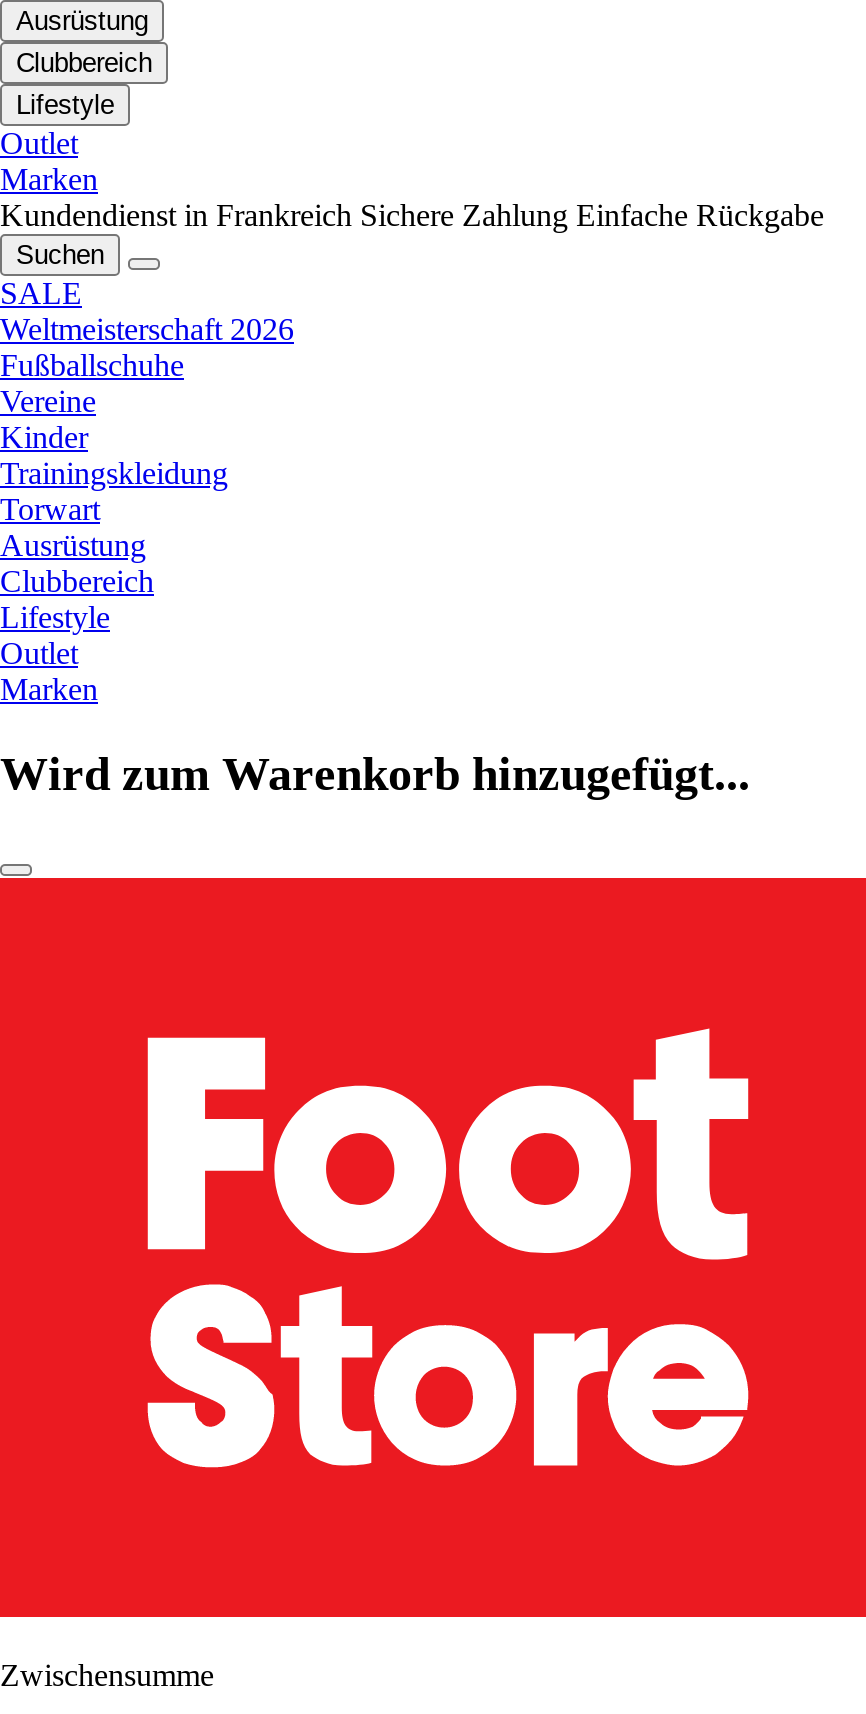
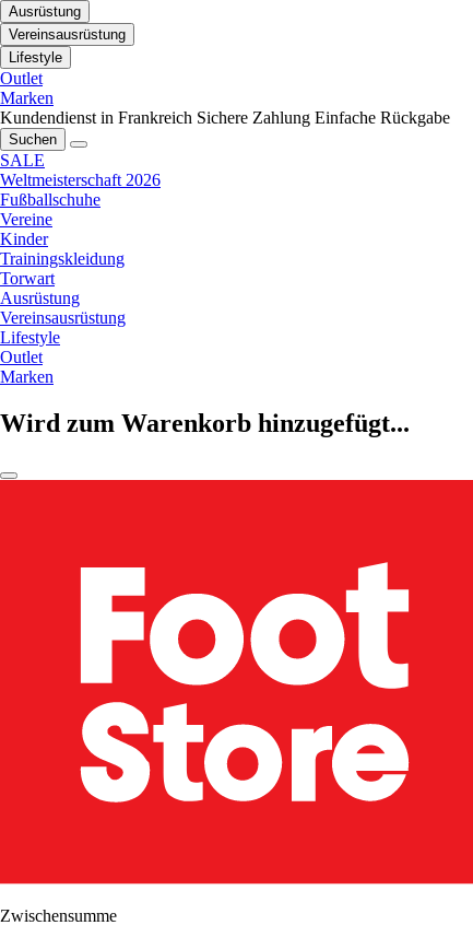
[16,49,152,79] Clubbereich -> [9,27,126,43] Vereinsausrüstung
[0,565,154,599] Clubbereich -> [0,309,126,327] Vereinsausrüstung

